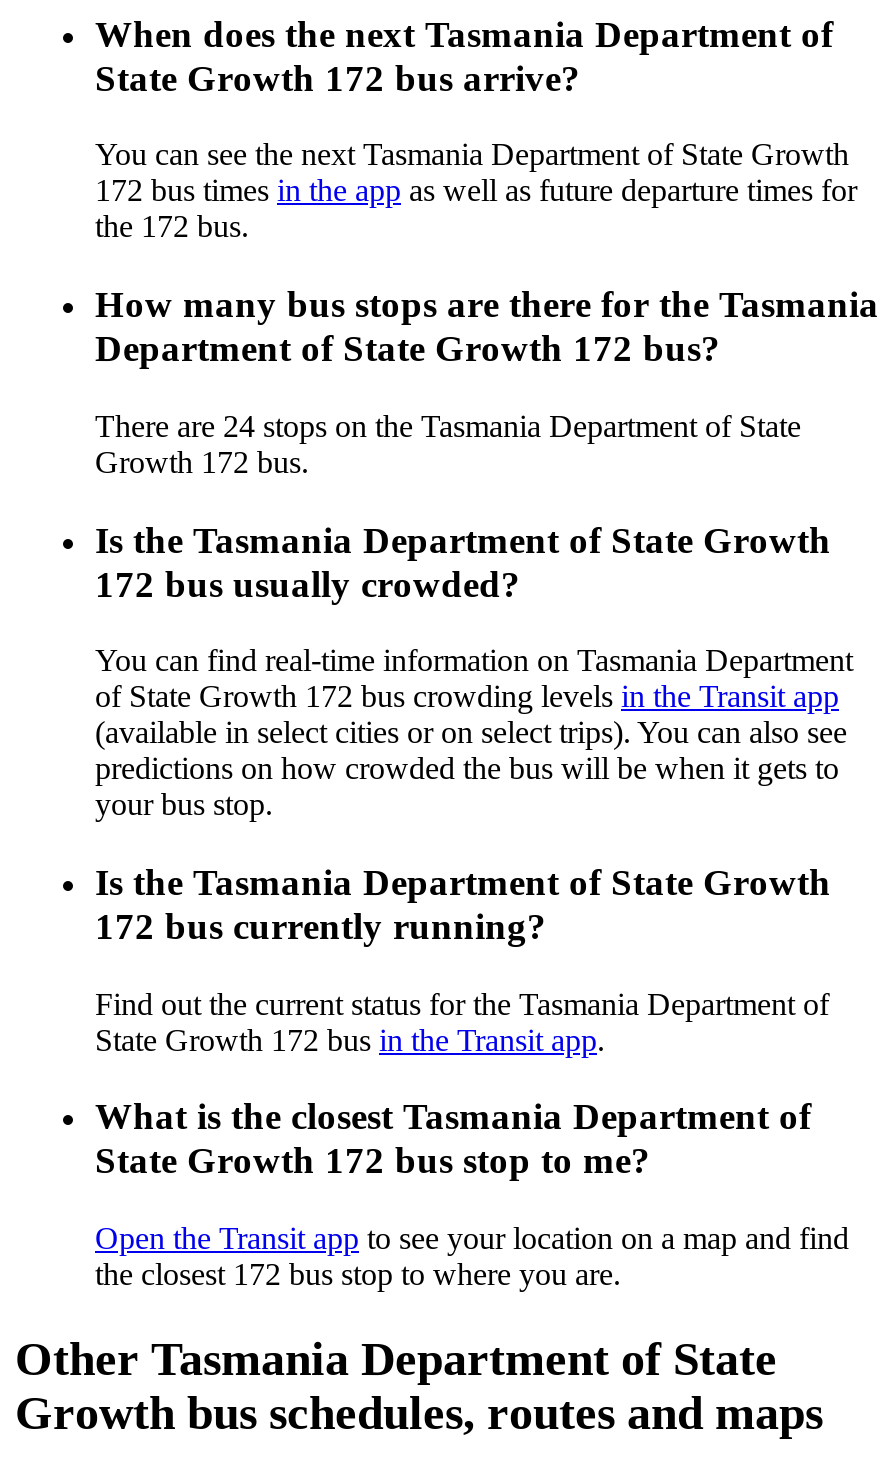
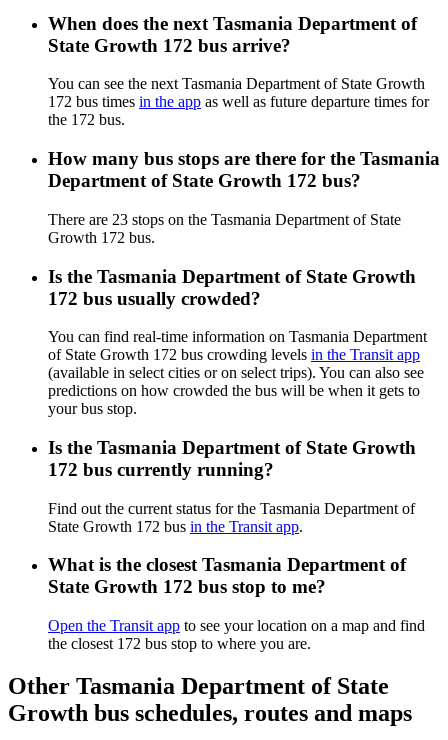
[95,409,801,443] There are 24 stops on the Tasmania Department of State -> [48,211,401,228] There are 23 stops on the Tasmania Department of State

